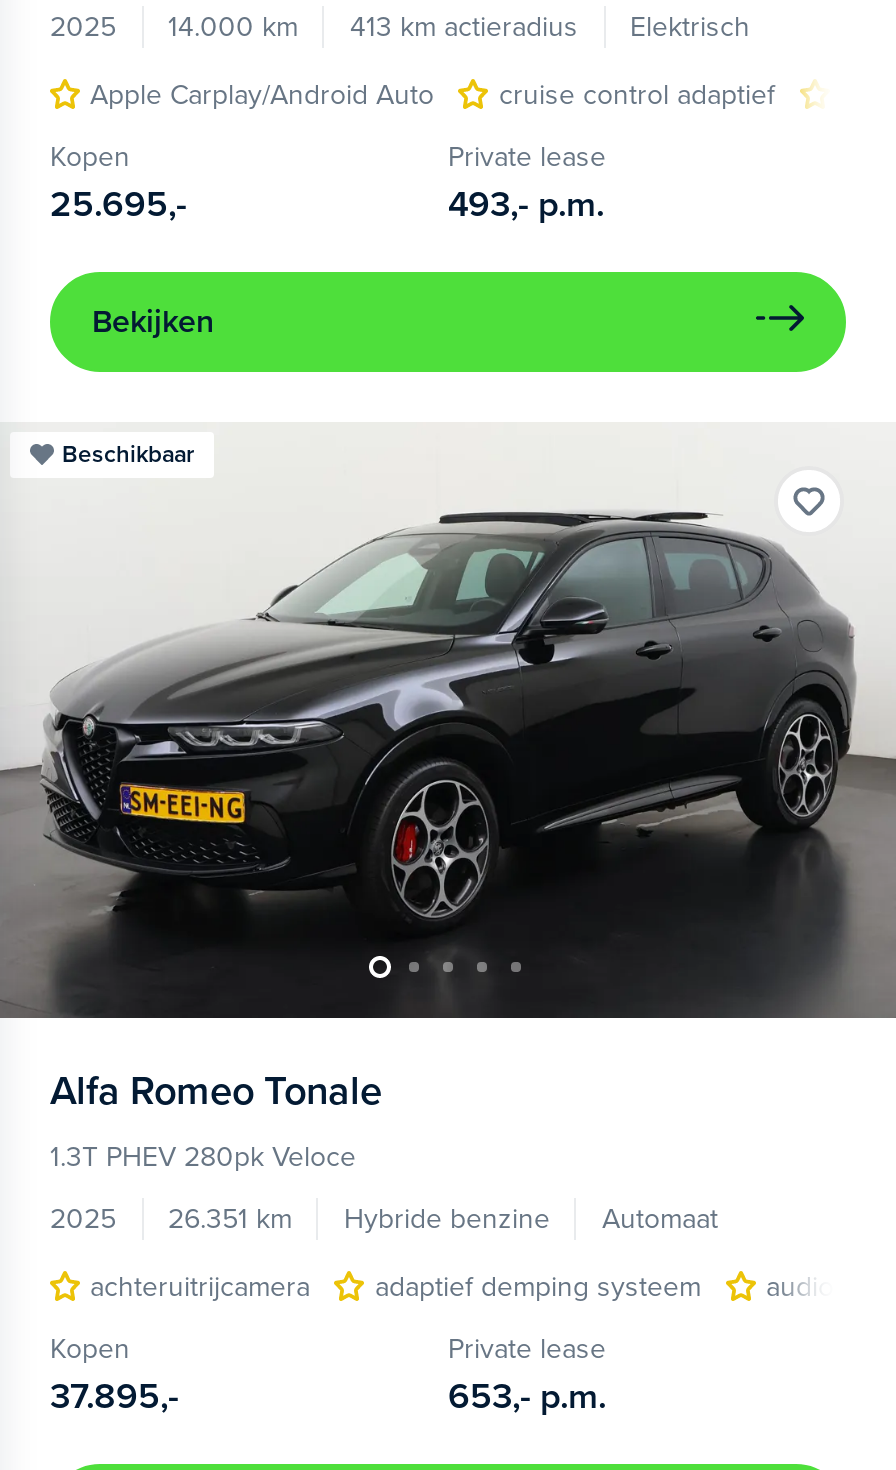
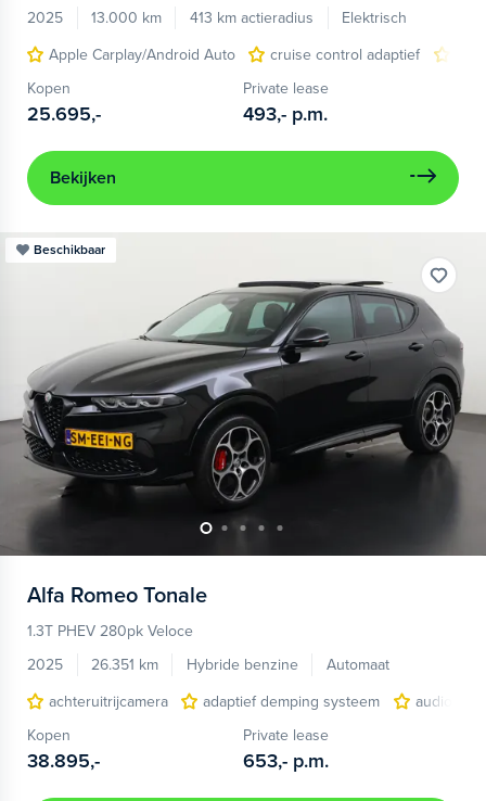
[50,10,750,44] 2025 14.000 km 413 km actieradius Elektrisch -> [27,9,407,27] 2025 13.000 km 413 km actieradius Elektrisch
[50,1373,178,1417] 37.895,- -> [27,749,100,772] 38.895,-

